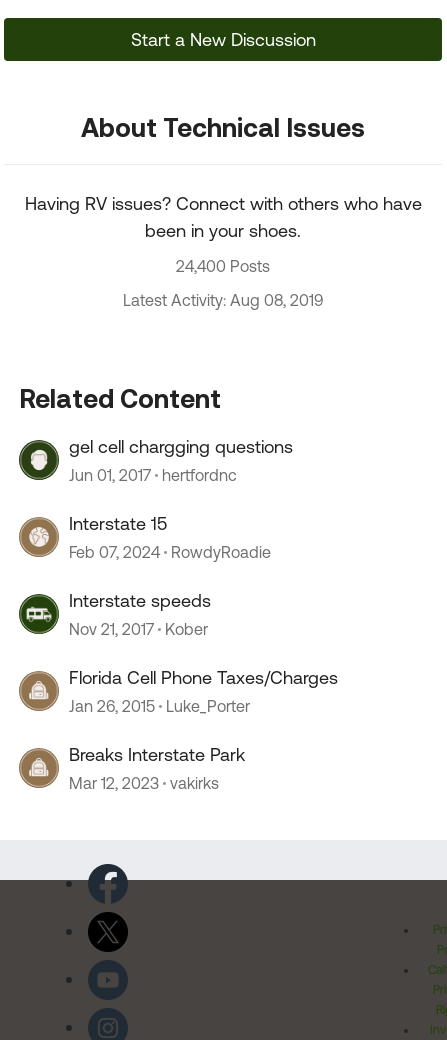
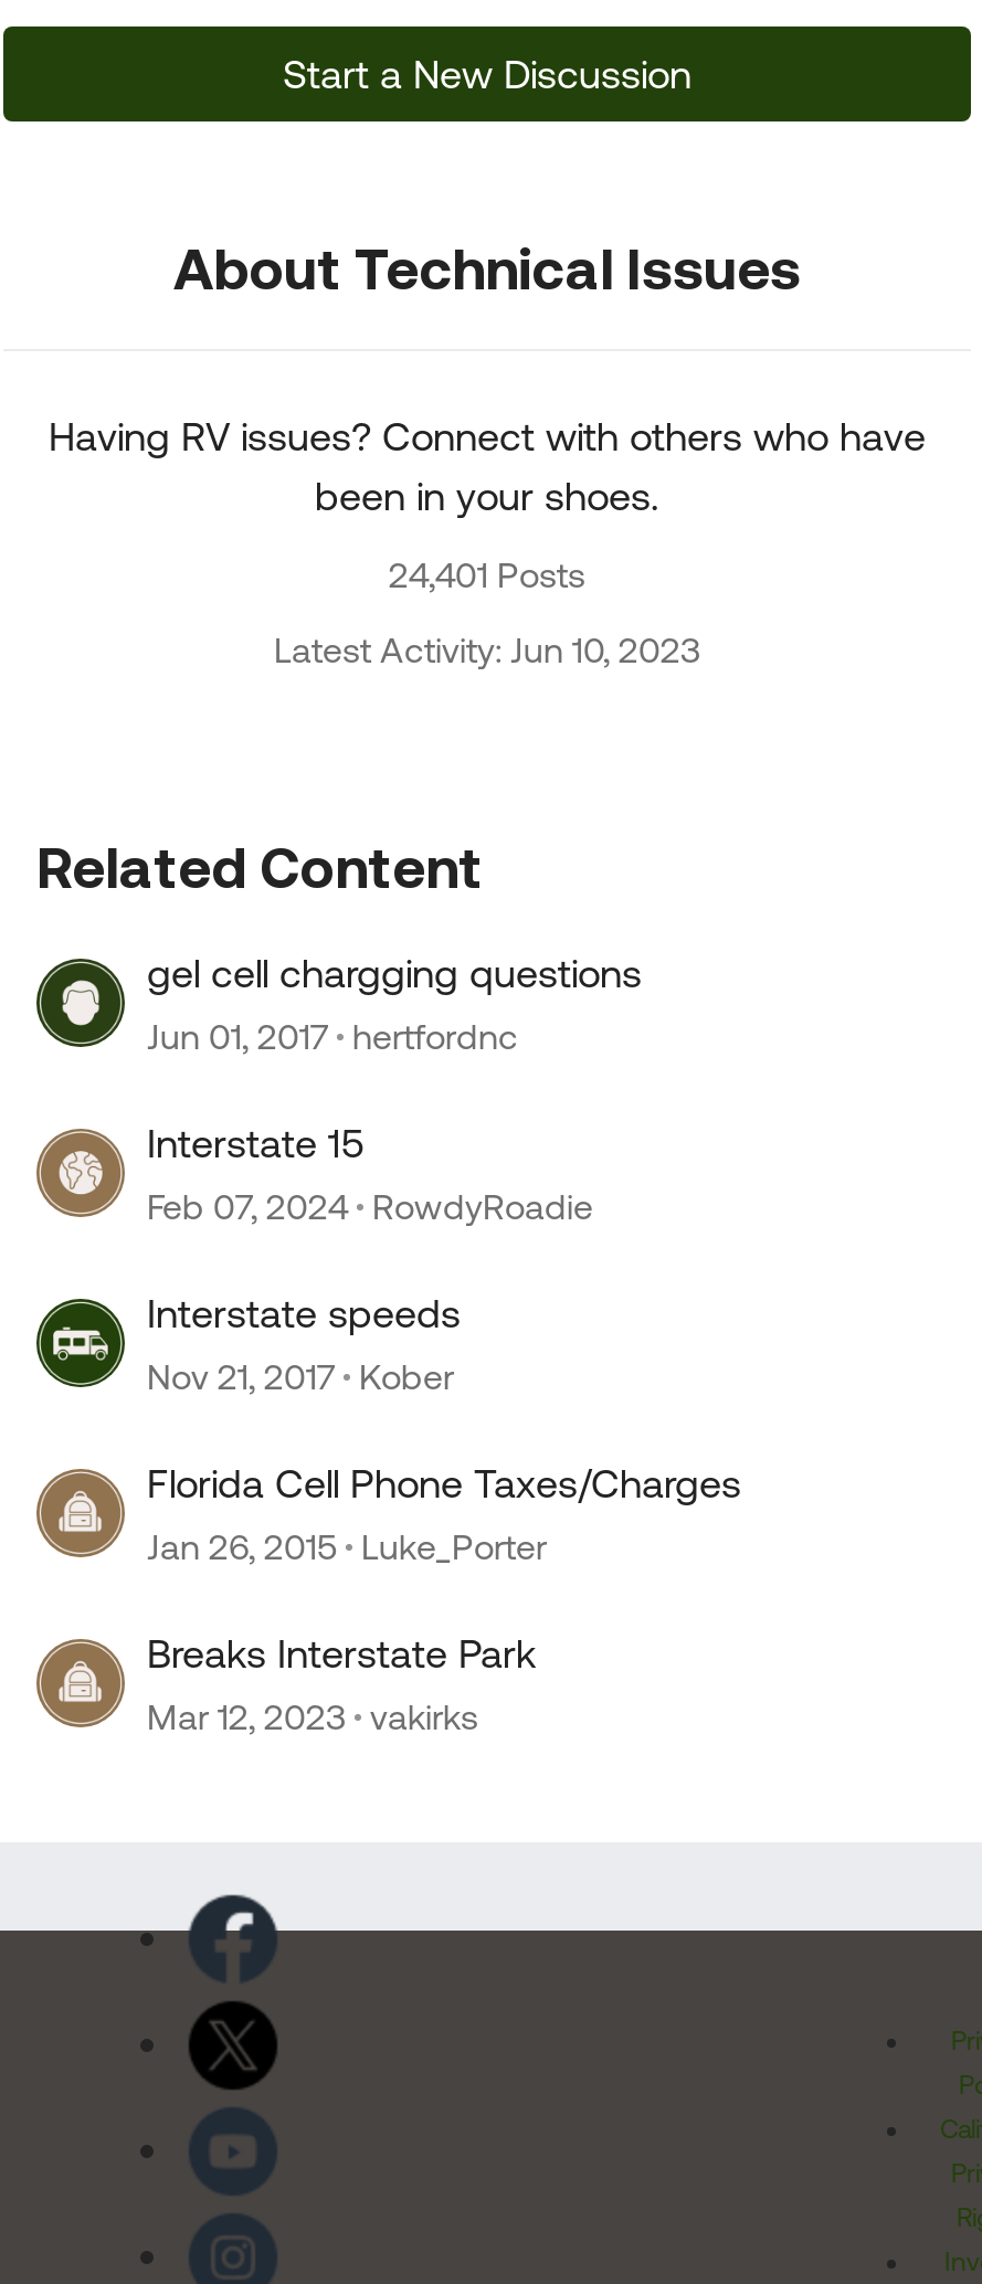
[176,257,270,275] 24,400 Posts -> [389,554,585,594] 24,401 Posts
[123,291,323,309] Latest Activity: Aug 08, 2019 -> [274,630,700,669] Latest Activity: Jun 10, 2023

